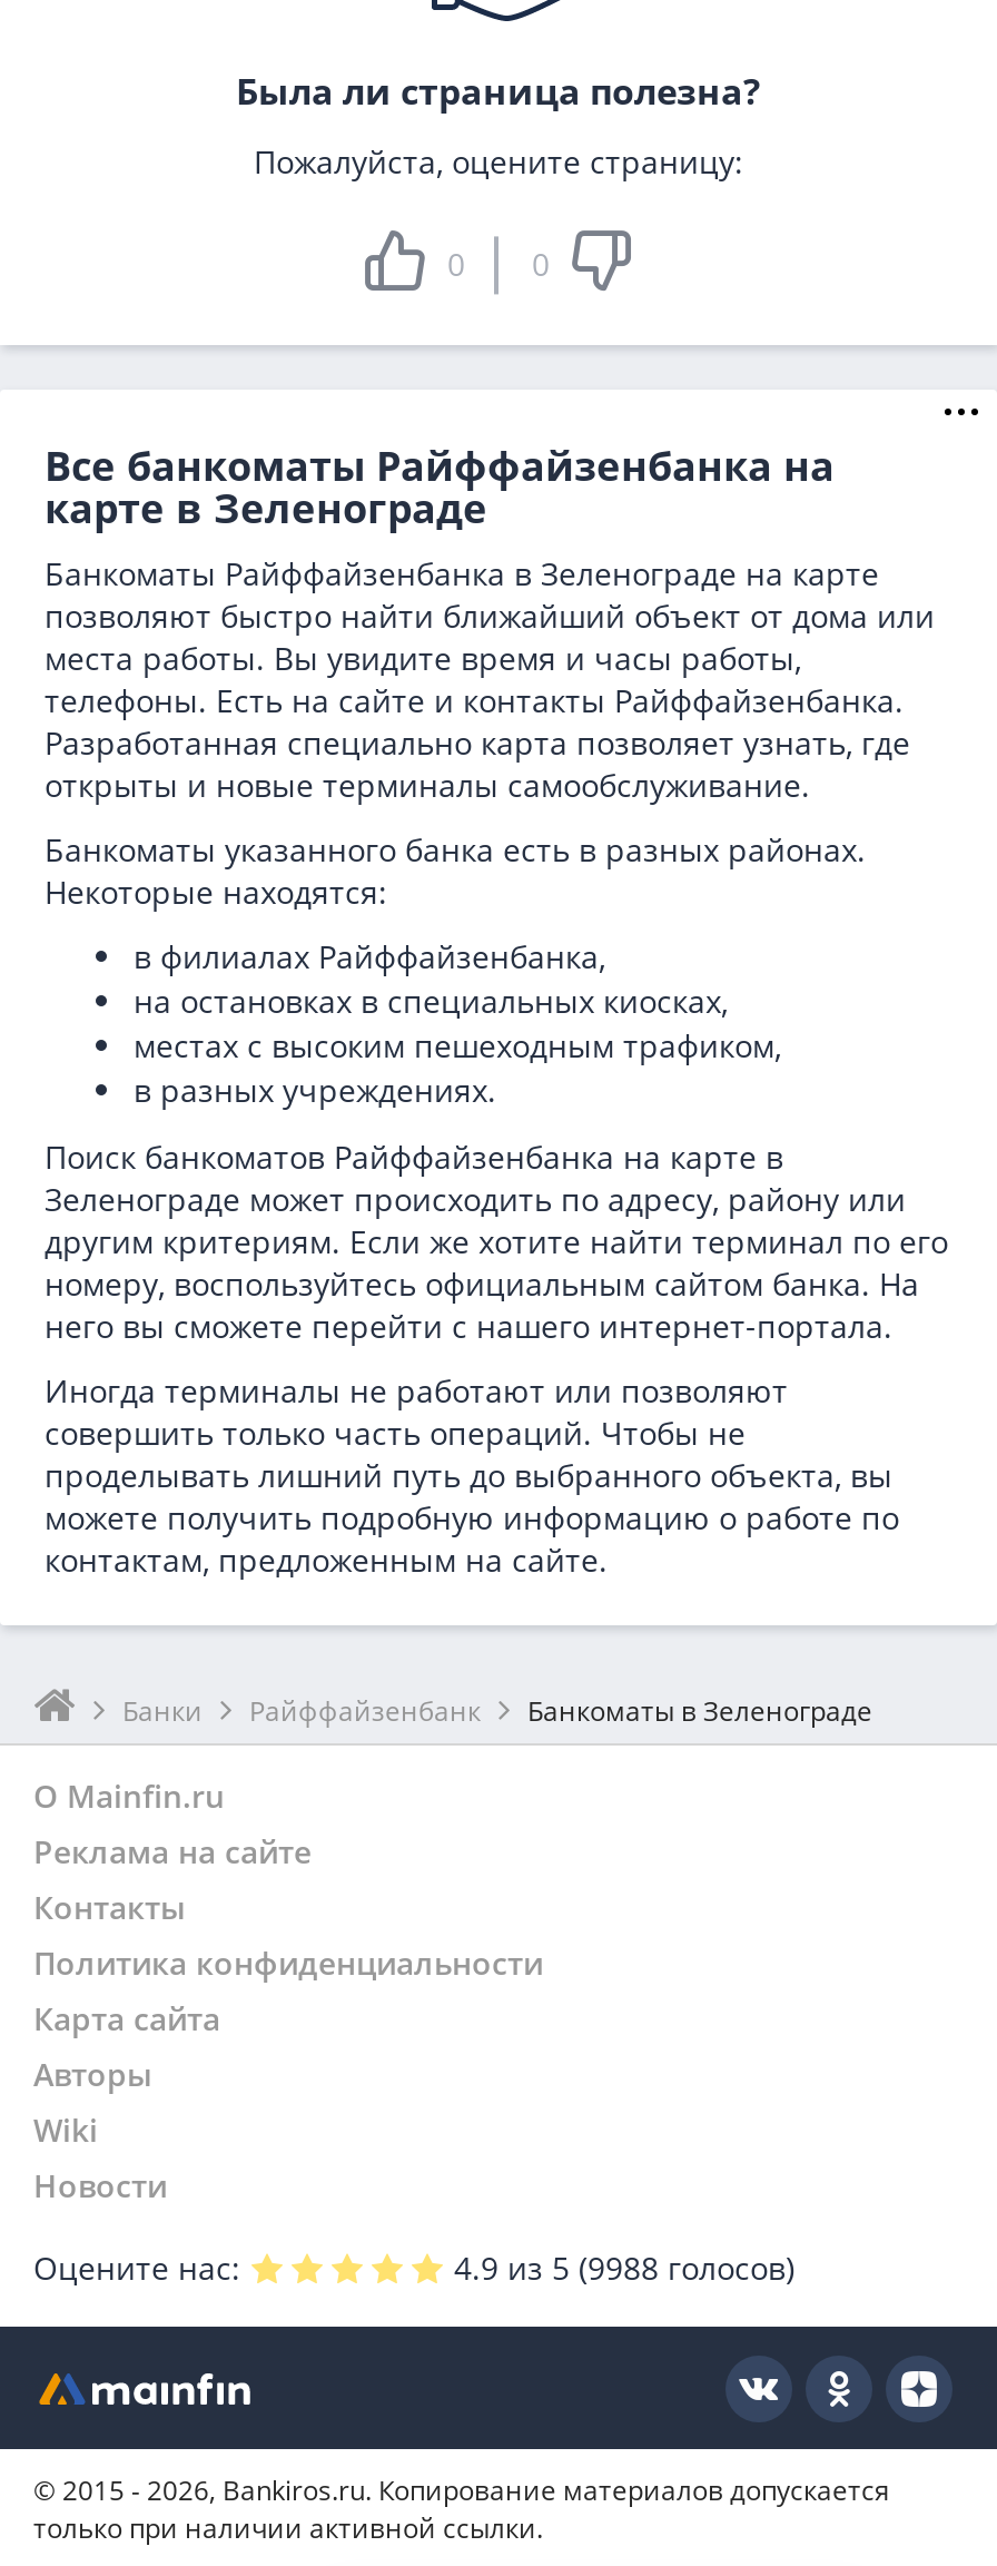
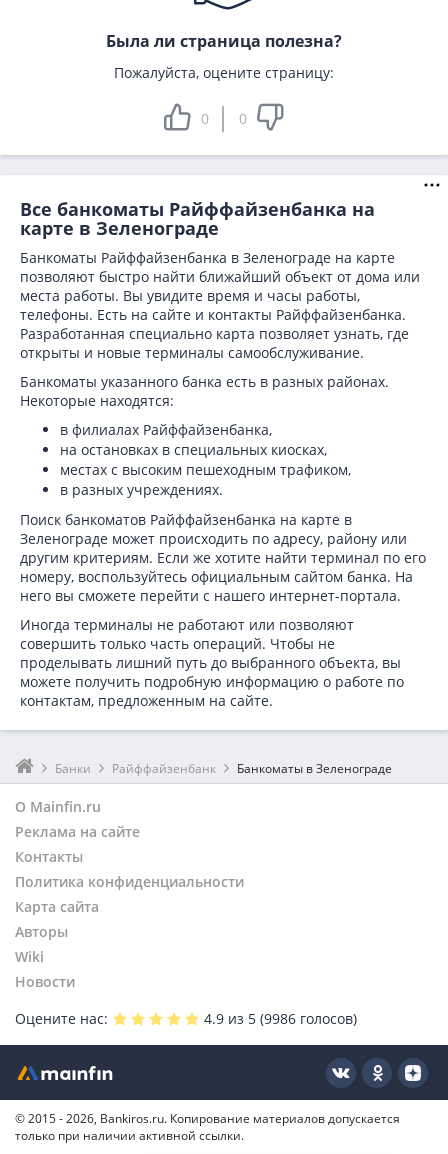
[454,2247,794,2289] 4.9 из 5 (9988 голосов) -> [204,1009,357,1028] 4.9 из 5 (9986 голосов)

